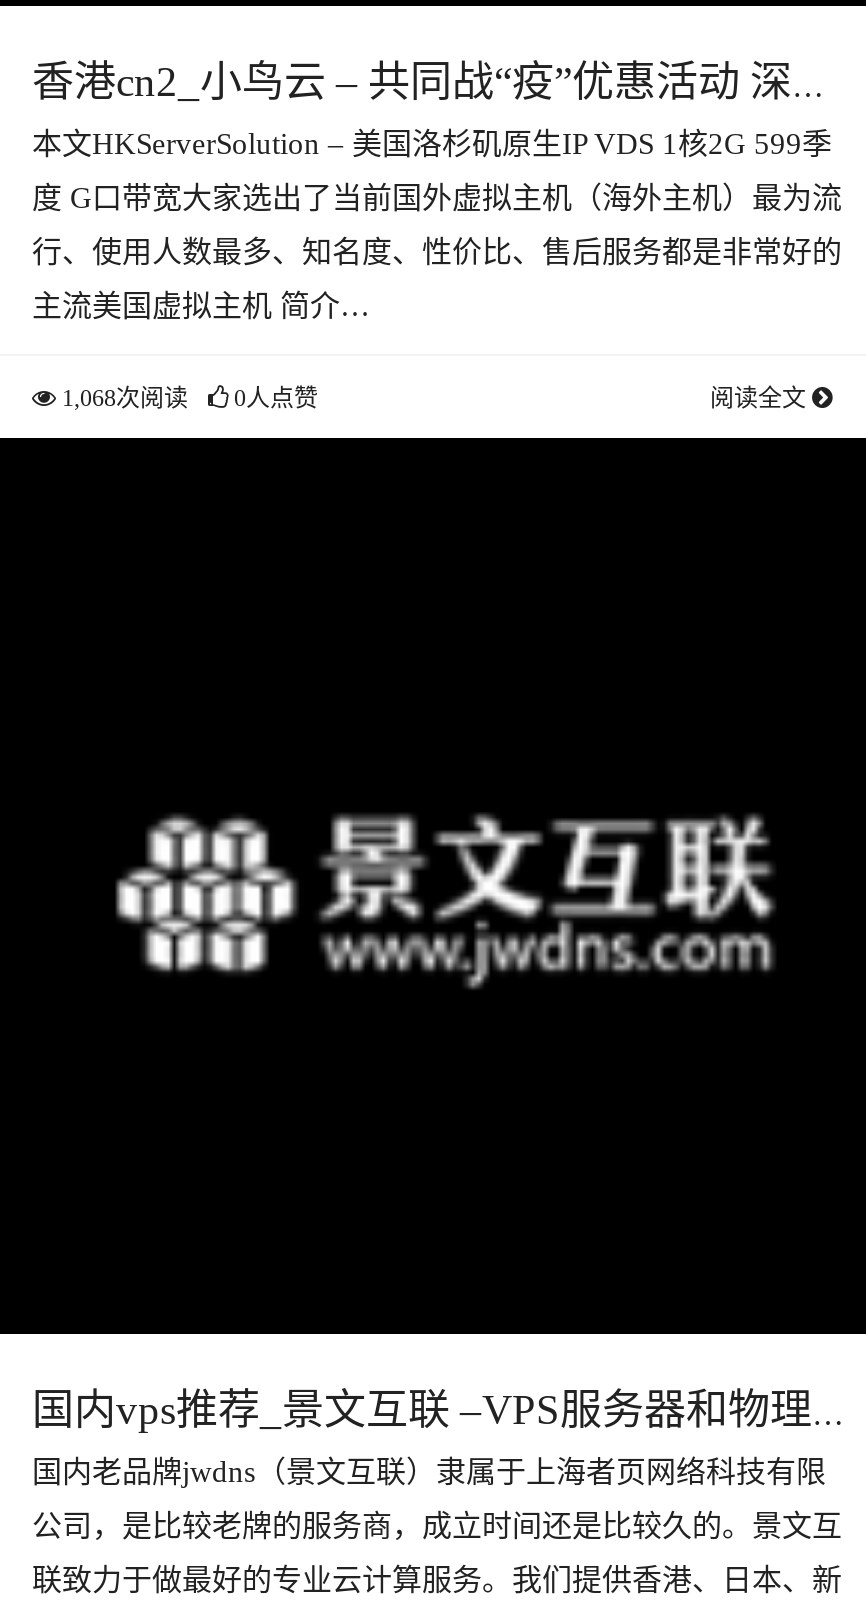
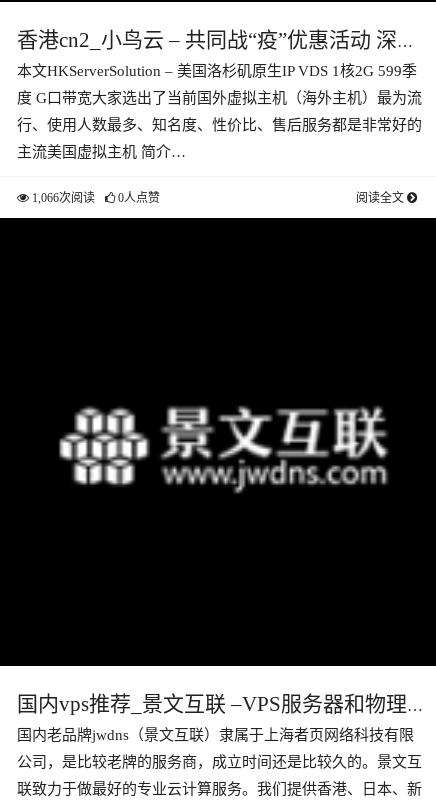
[56,385,318,413] 1,068次阅读 0人点赞 -> [29,191,160,205] 1,066次阅读 0人点赞

